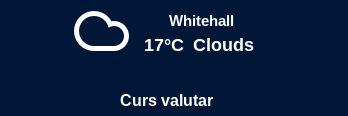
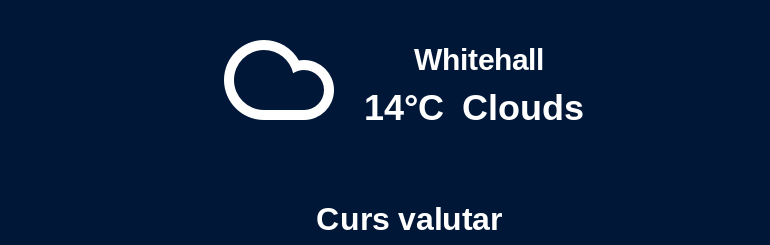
[143,35,253,55] 17°C Clouds -> [364,88,584,128] 14°C Clouds

